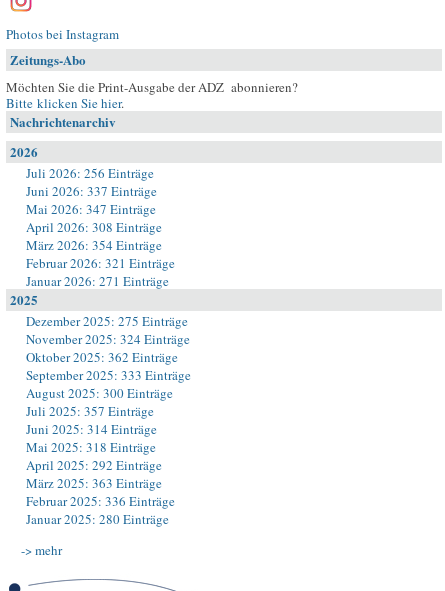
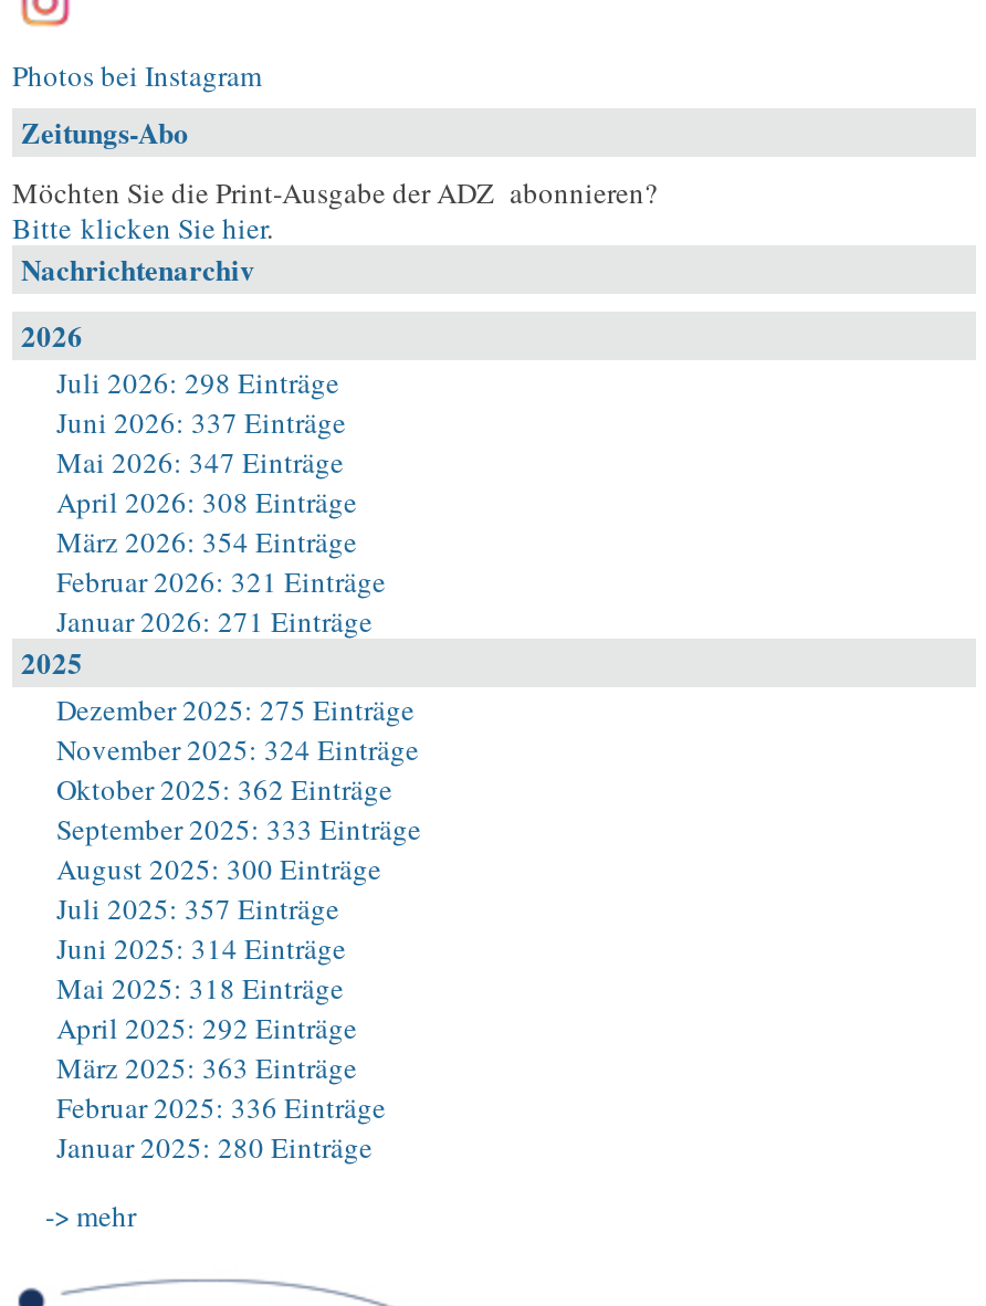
[26,164,154,182] Juli 2026: 256 Einträge -> [56,362,339,402] Juli 2026: 298 Einträge

